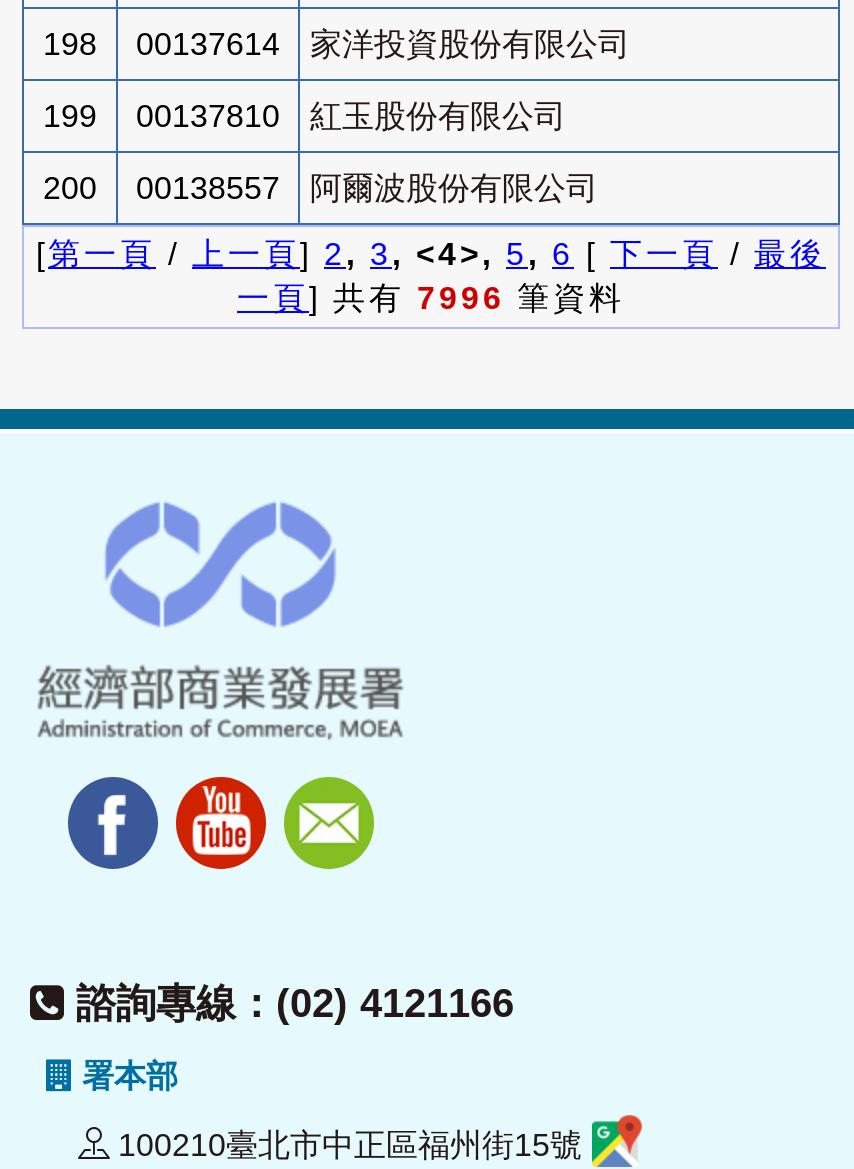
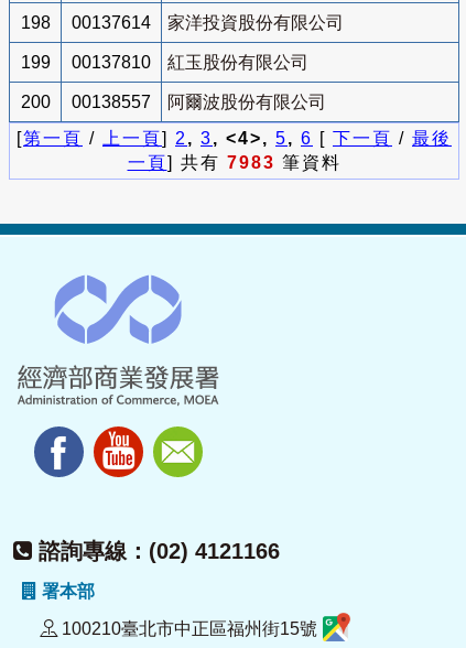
[237,281,625,315] 一頁] 共有7996筆資料 -> [127,153,341,172] 一頁] 共有7983筆資料

